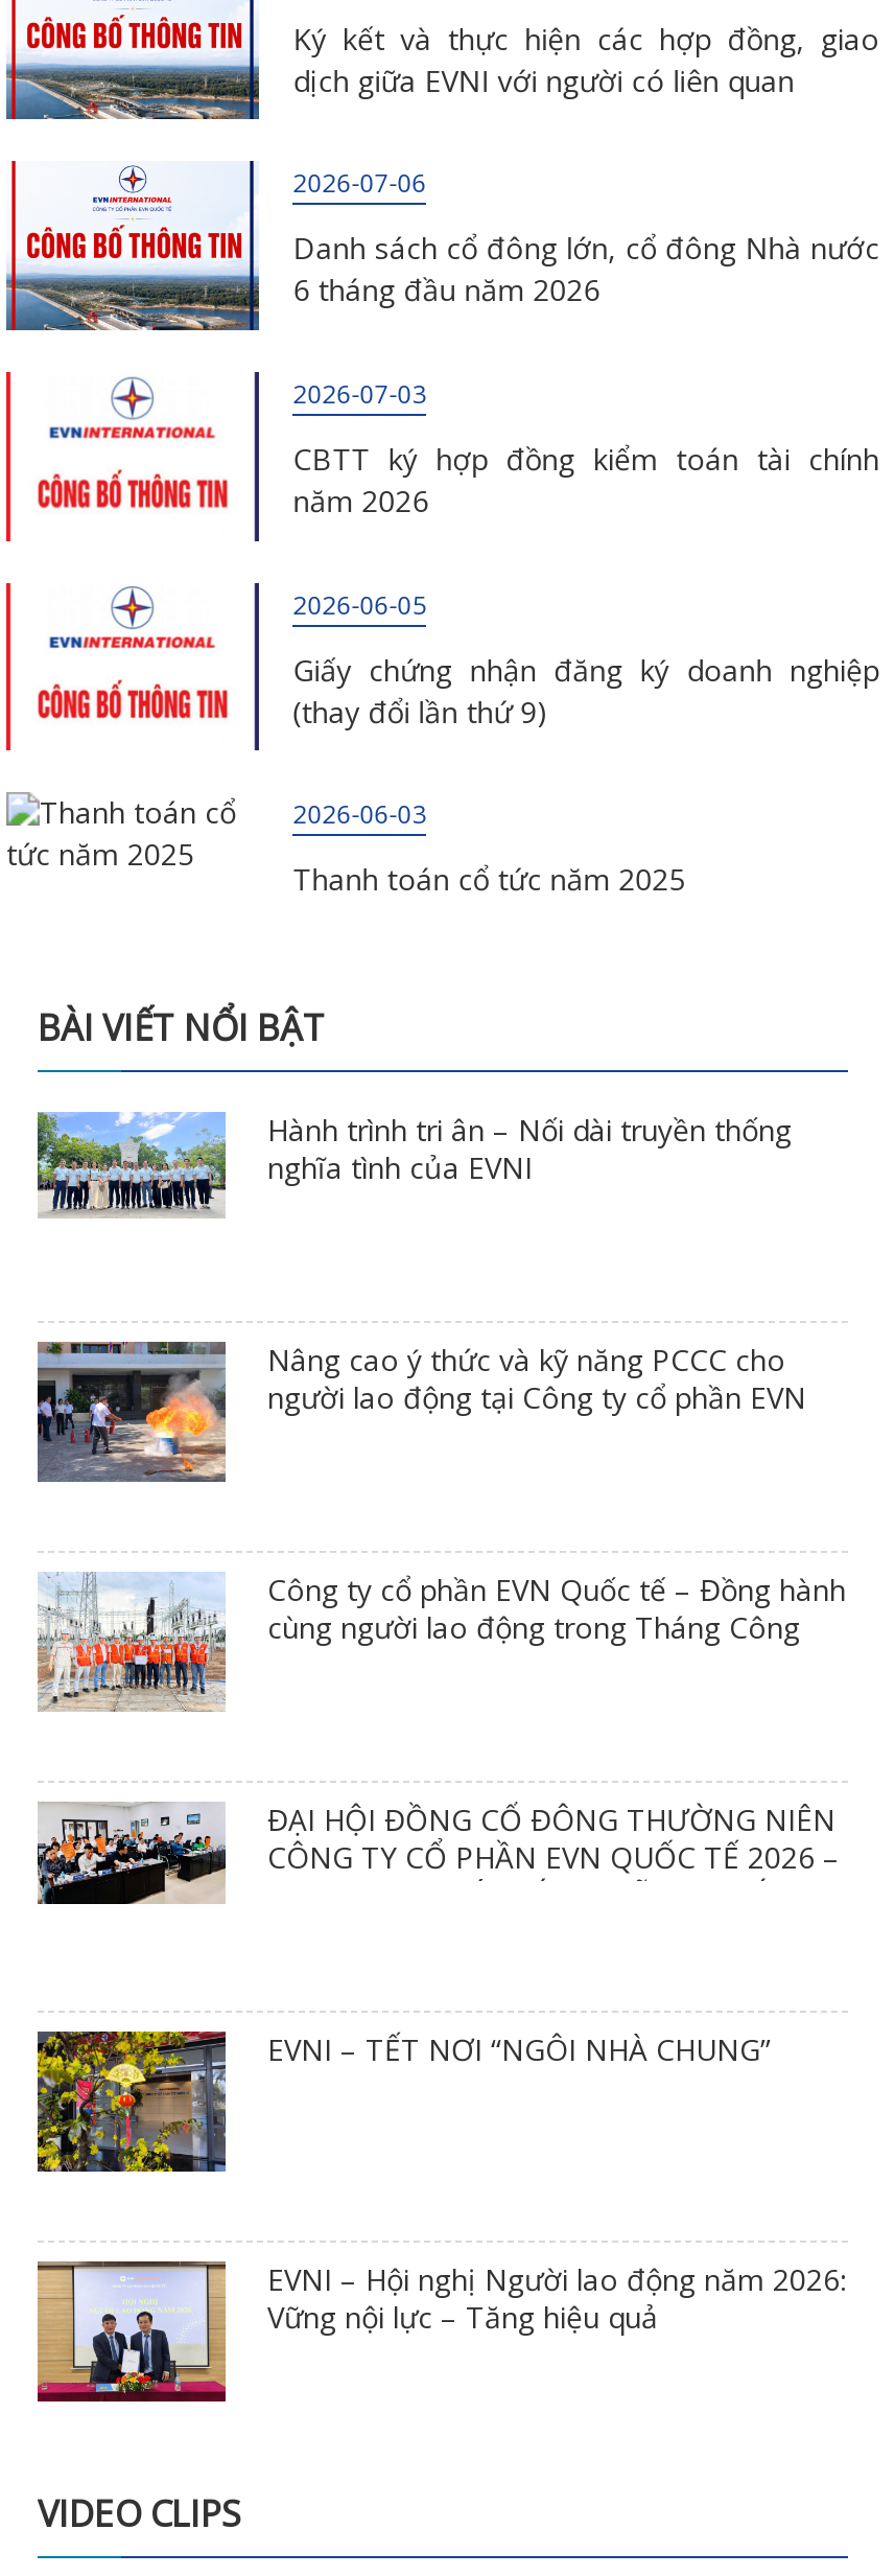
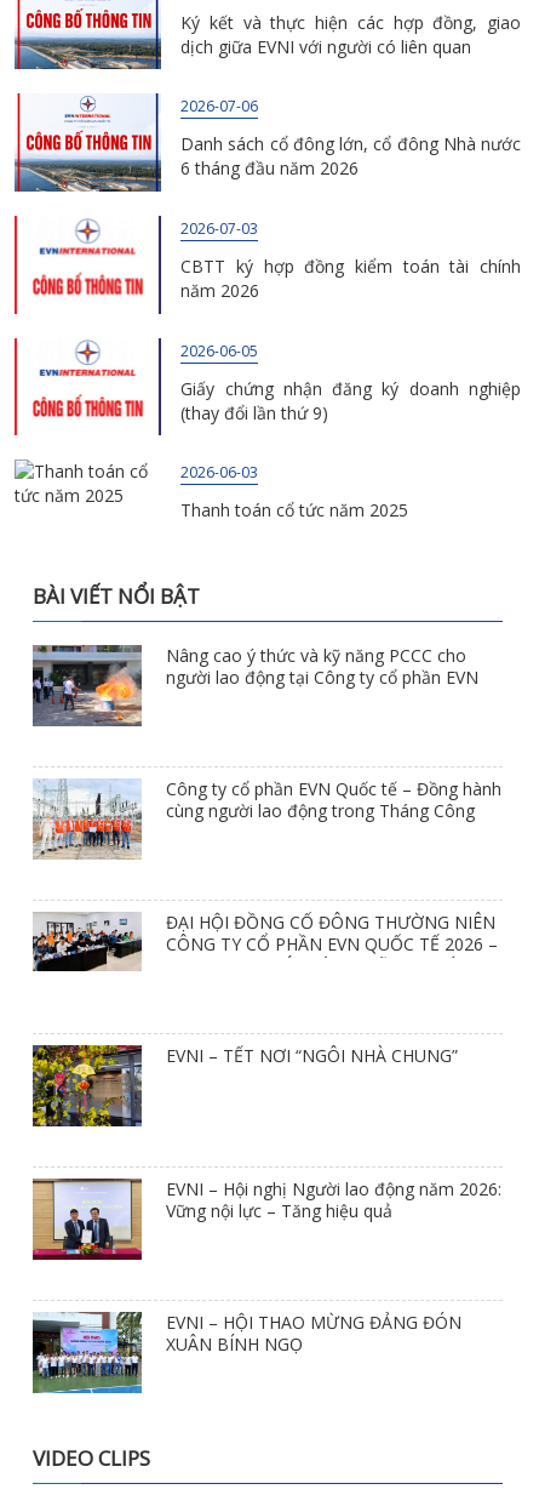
[36,1110,792,1219] [image] | Hành trình tri ân – Nối dài truyền thống | nghĩa tình của EVNI -> none
moved [36,1331,846,2336] -> [31,639,501,1222]: [image] | Nâng cao ý thức và kỹ năng PCCC cho | người lao động tại Công ty cổ phần EVN | ... | EVNI – Hội nghị Người lao động năm 2026: | Vững nội lực – Tăng hiệu quả
none -> [31,1311,461,1394] [image] | EVNI – HỘI THAO MỪNG ĐẢNG ĐÓN | XUÂN BÍNH NGỌ

